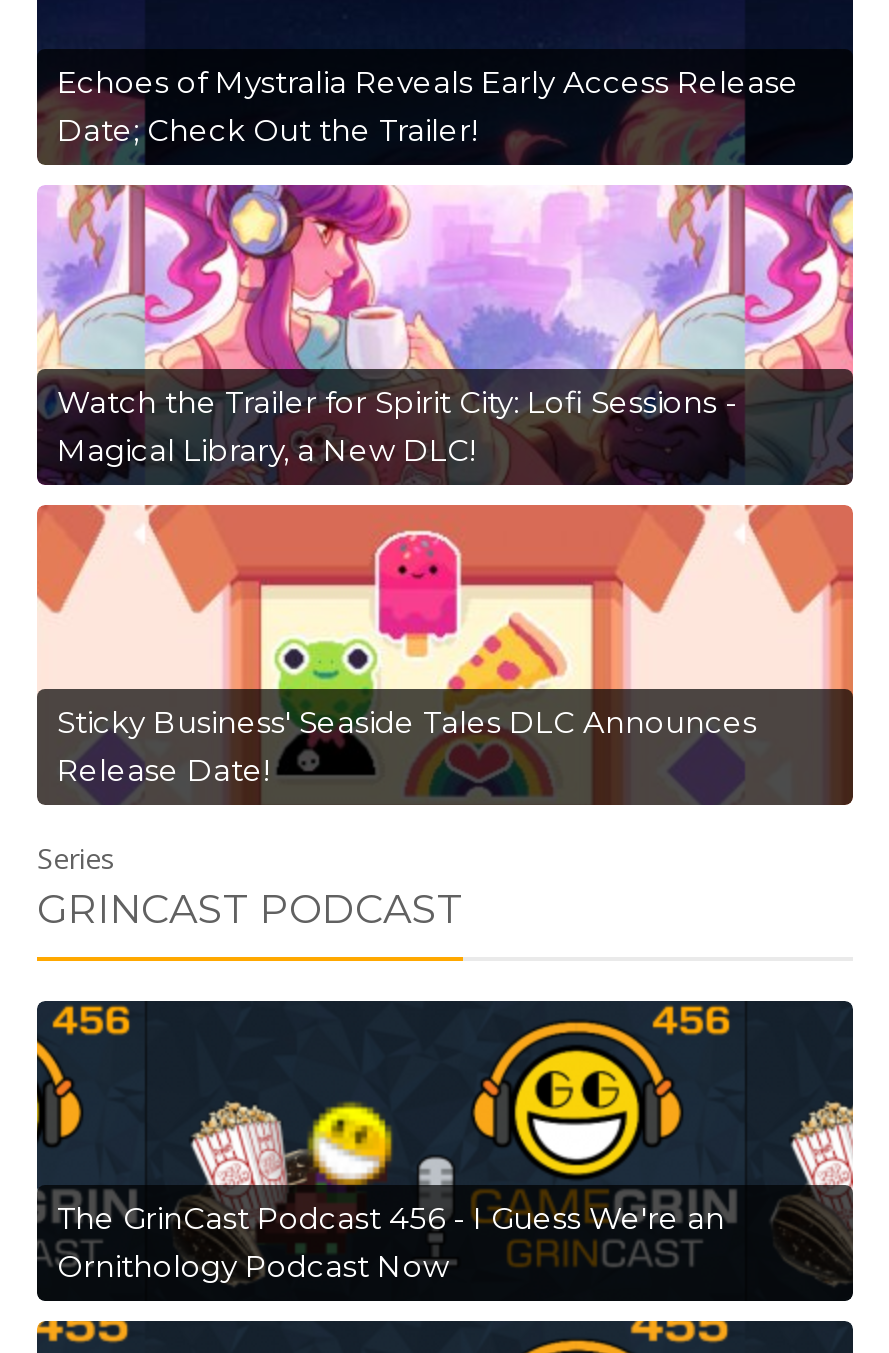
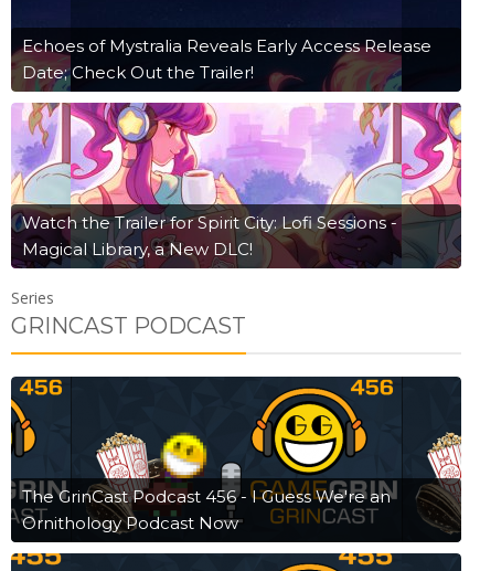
[35,503,855,805] [image] | Sticky Business' Seaside Tales DLC Announces | Release Date! -> none

